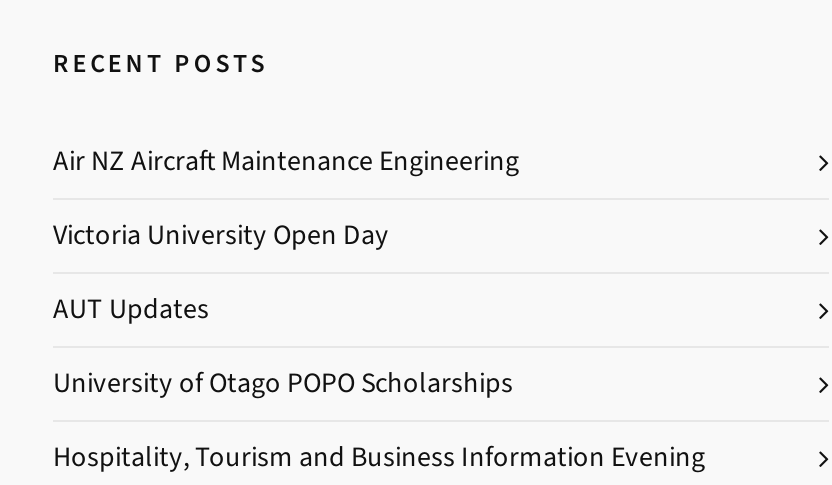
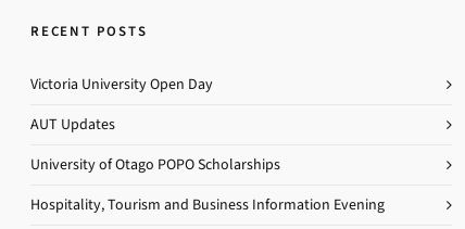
[53,142,519,180] Air NZ Aircraft Maintenance Engineering -> none

